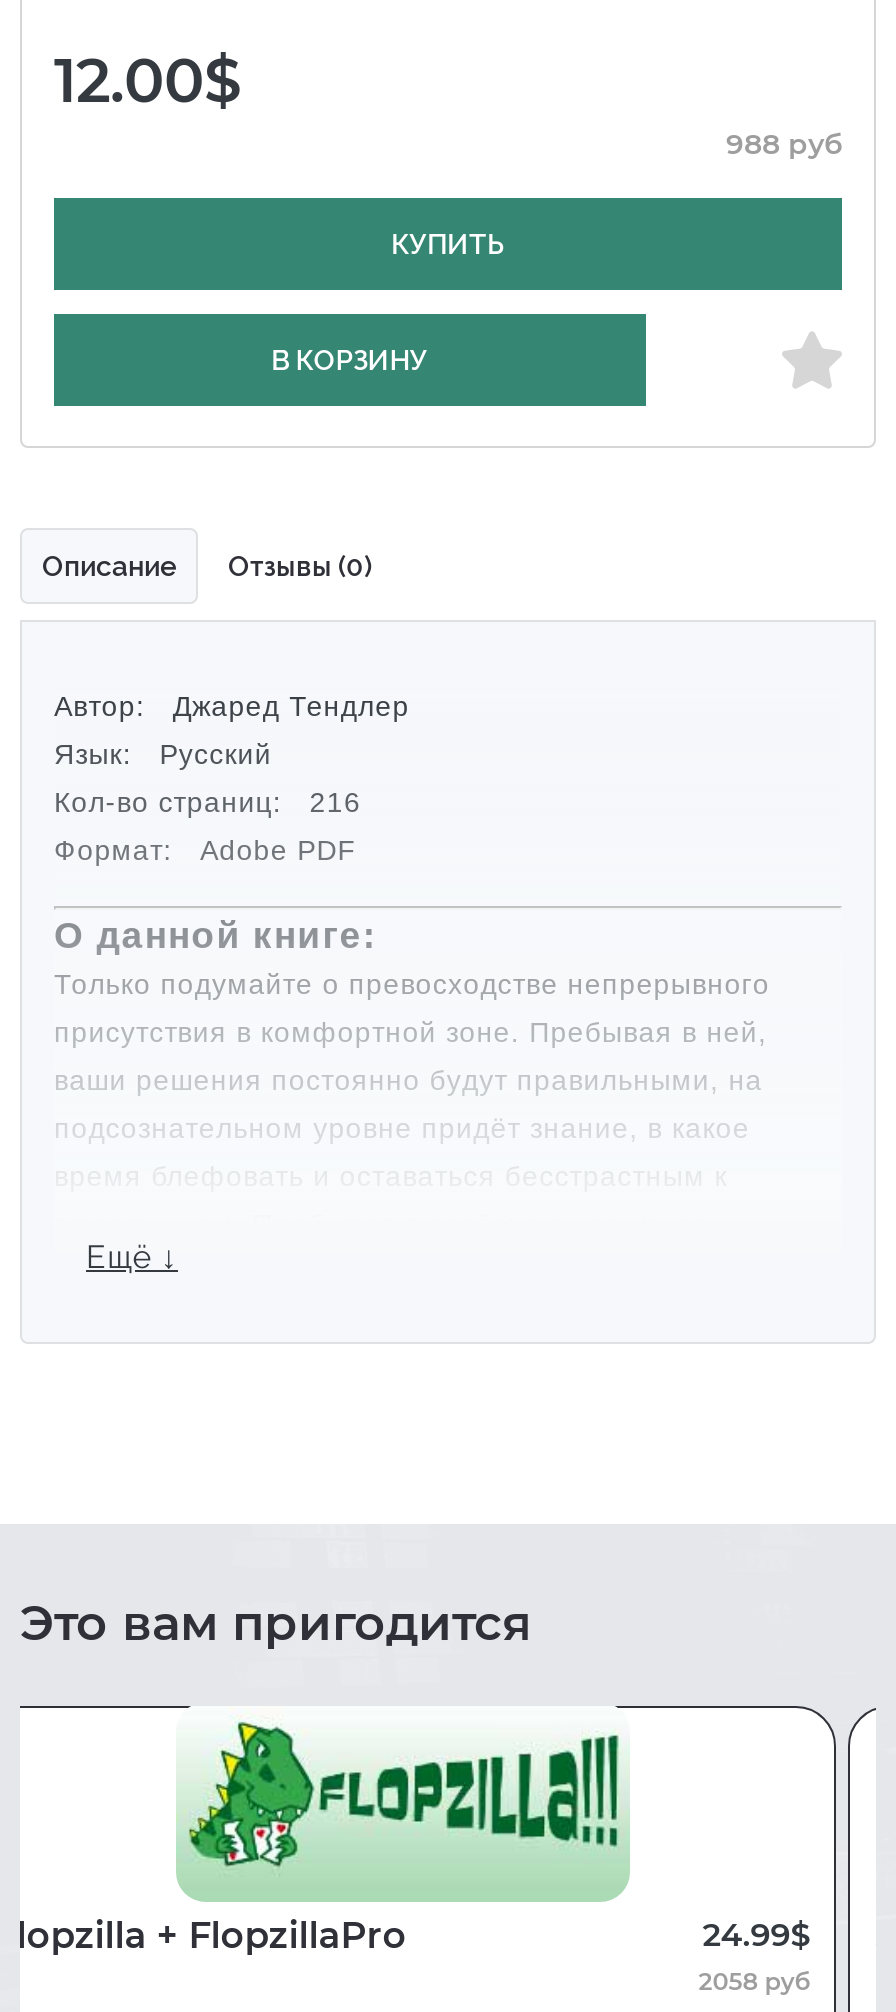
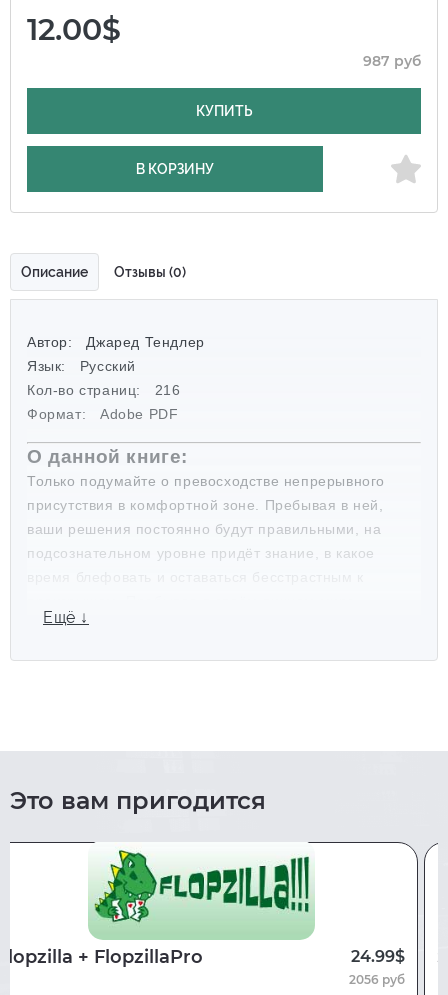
[726,126,842,162] 988 руб -> [363,52,421,70] 987 руб
[698,1966,810,1996] 2058 руб -> [349,972,405,987] 2056 руб

